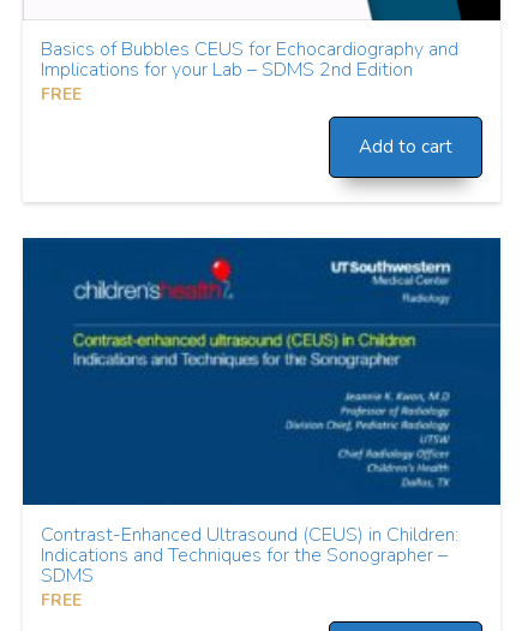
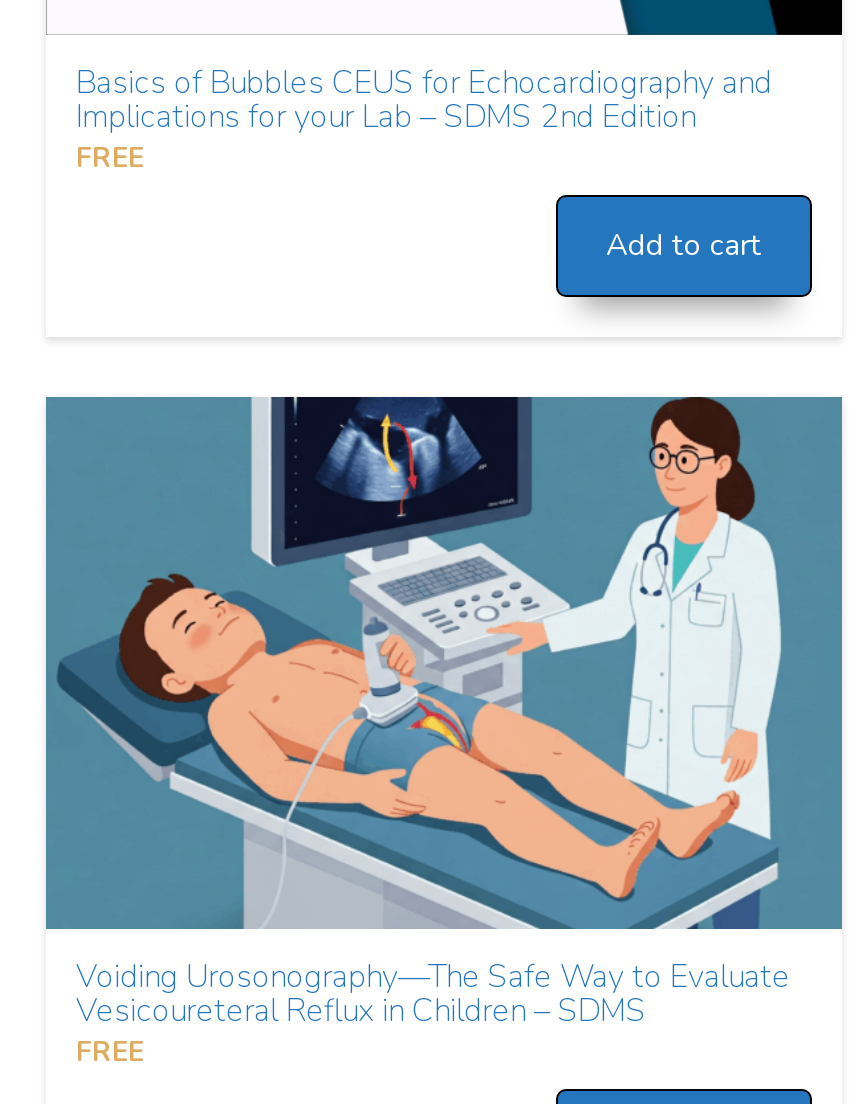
[23,237,500,588] [image] | Contrast-Enhanced Ultrasound (CEUS) in Children: | Indications and Techniques for the Sonographer – | SDMS -> [44,396,844,1033] [image] | Voiding Urosonography—The Safe Way to Evaluate | Vesicoureteral Reflux in Children – SDMS

